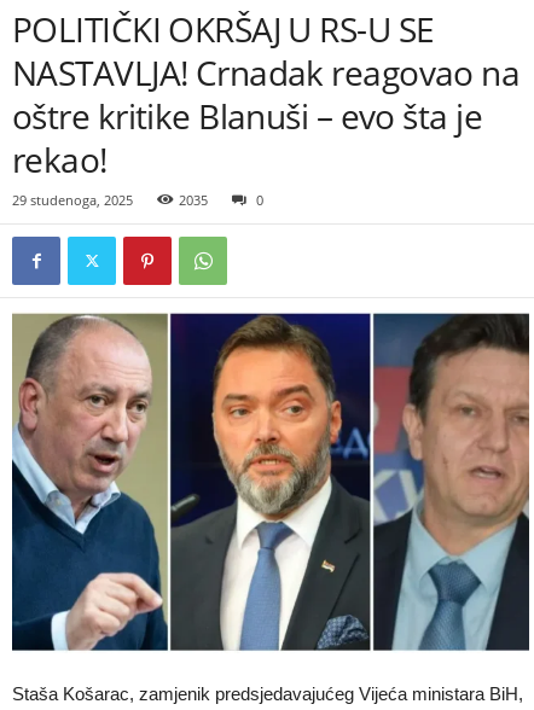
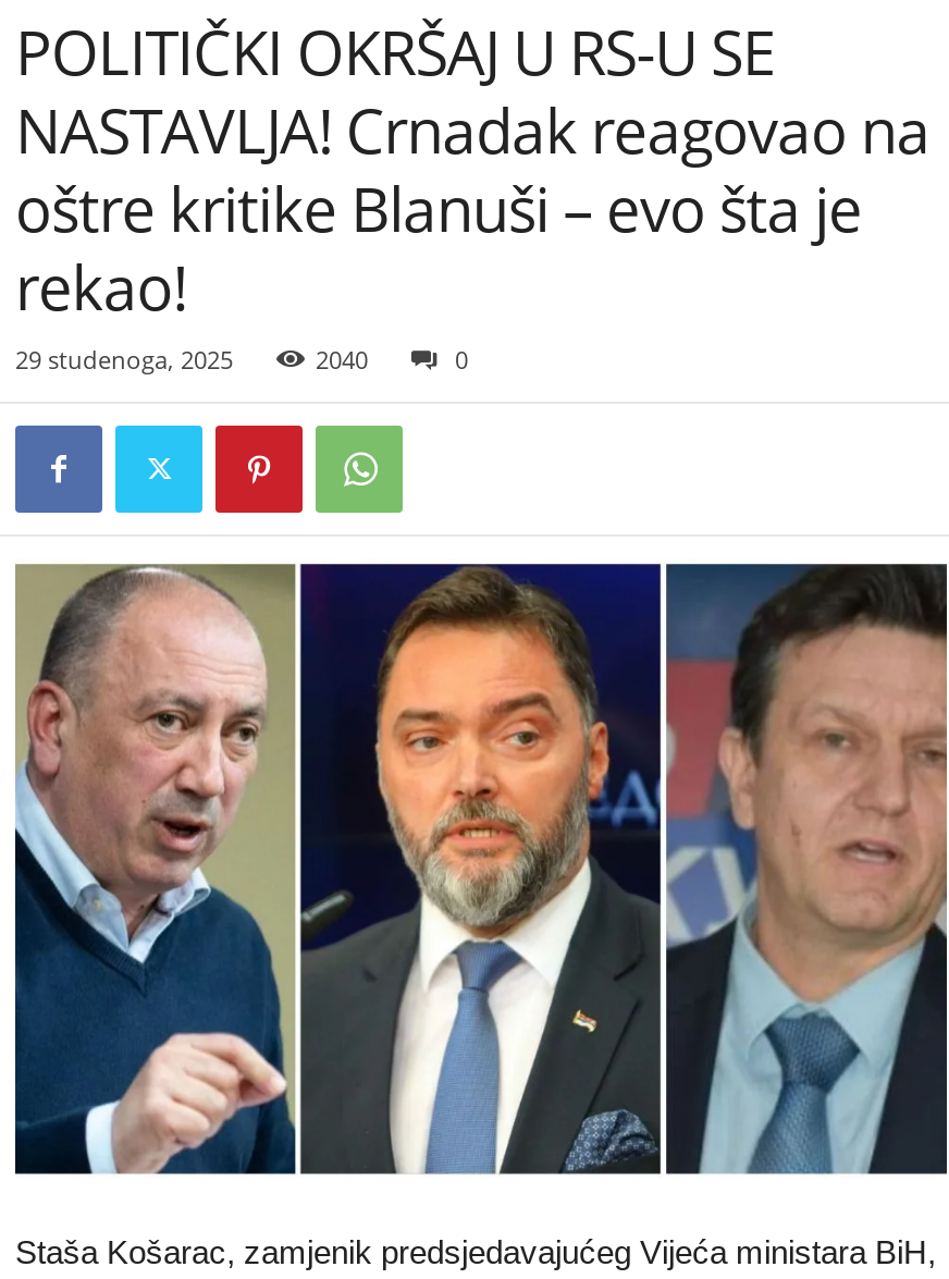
[179,191,208,209] 2035 -> [316,343,368,376] 2040

